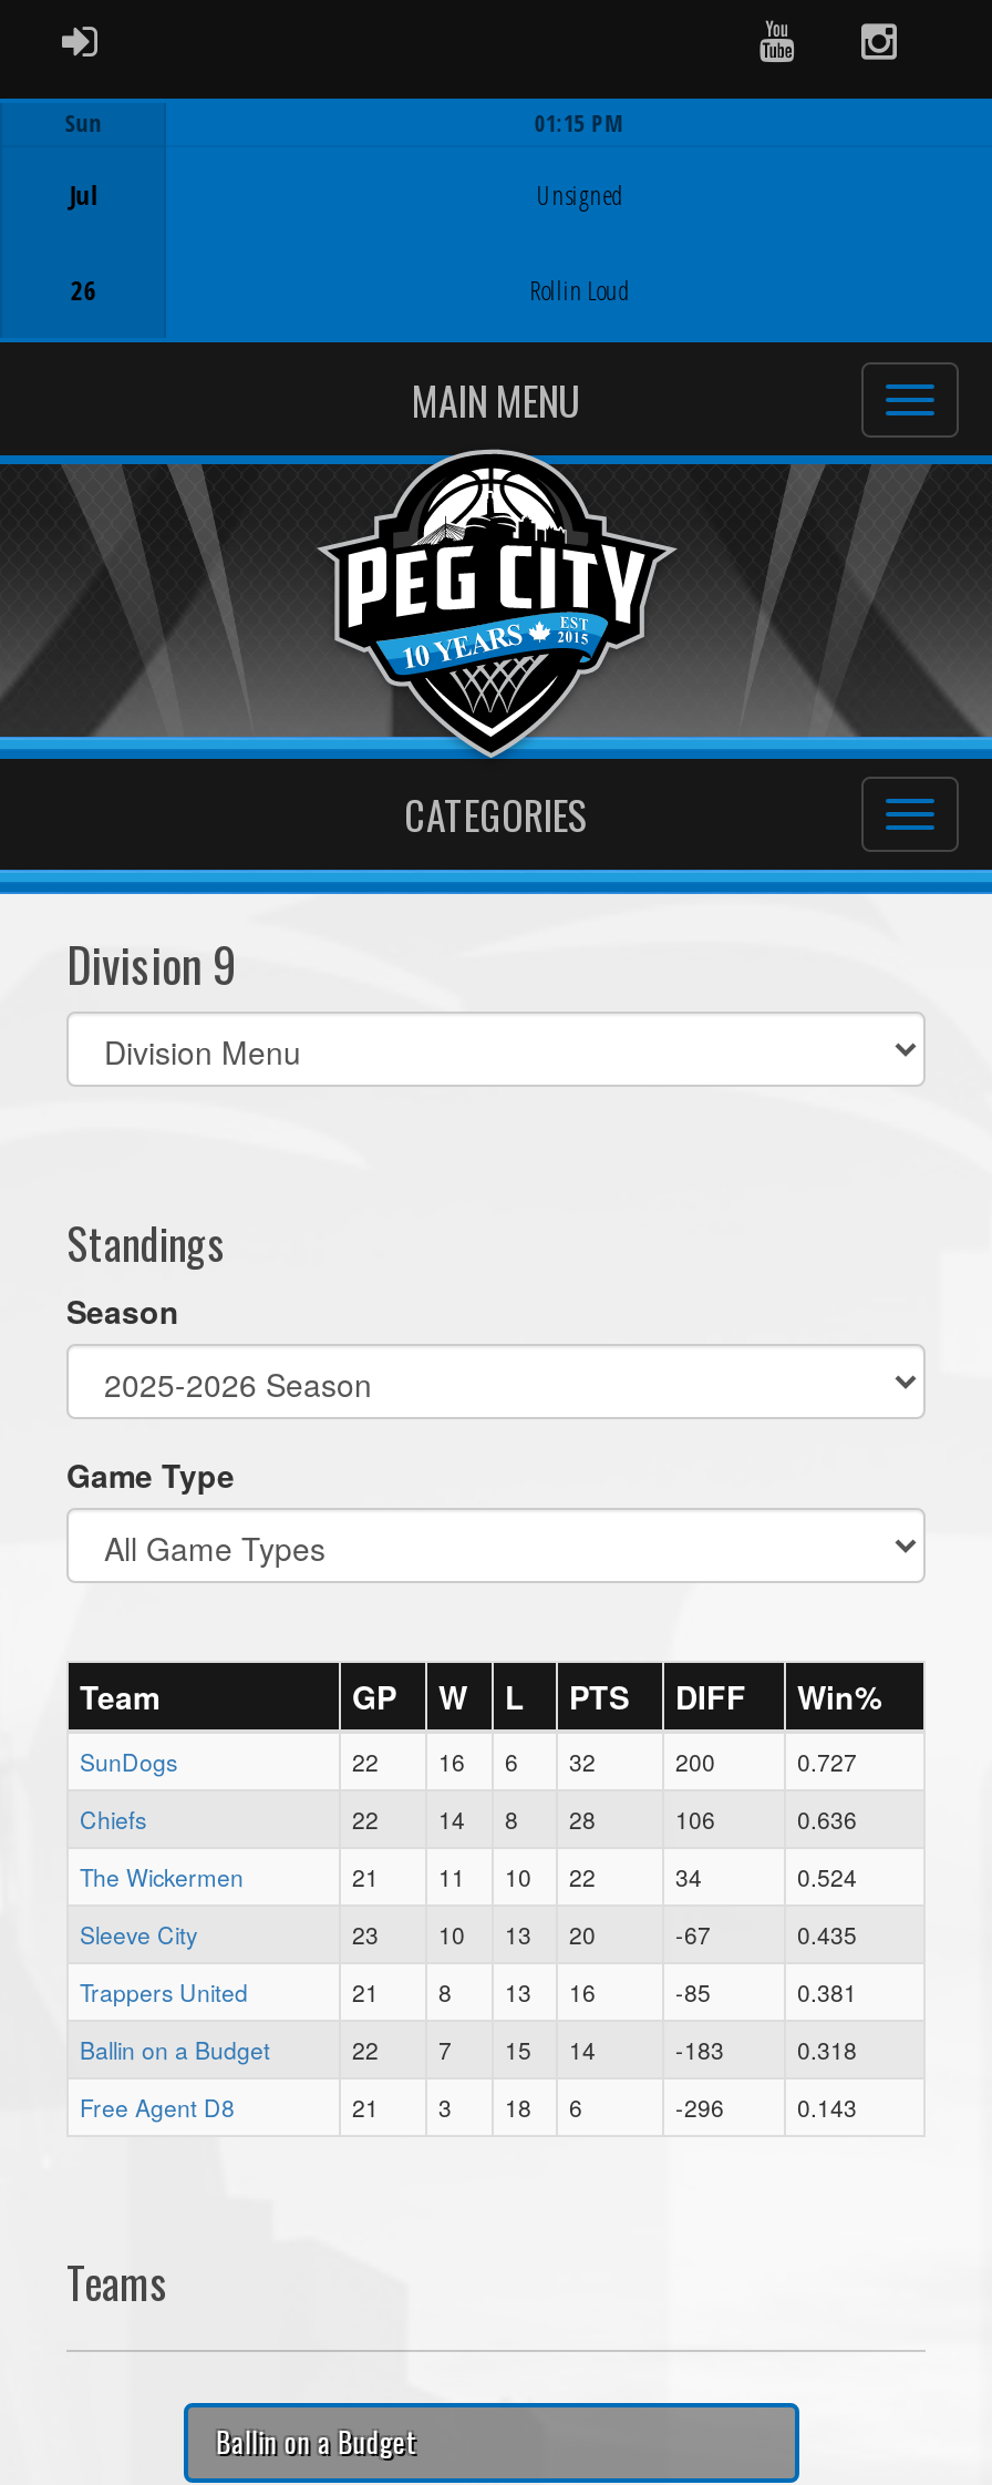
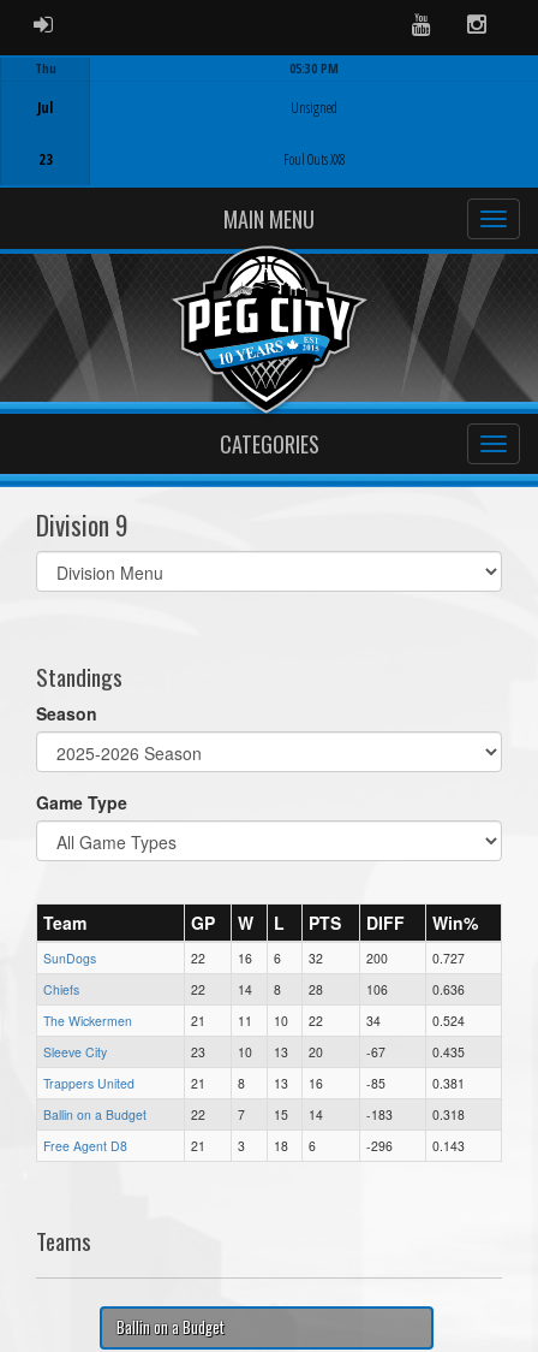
[65,107,102,138] Sun -> [34,60,56,77] Thu
[534,107,625,138] 01:15 PM -> [290,60,339,77] 05:30 PM
[70,271,97,307] 26 -> [38,149,52,168] 23
[530,271,629,307] Rollin Loud -> [283,149,345,168] Foul Outs XX8

